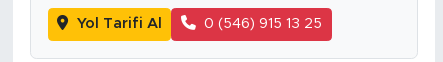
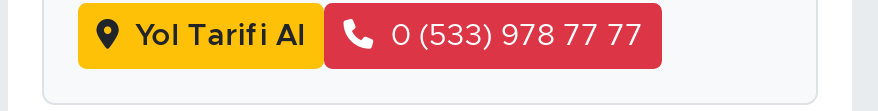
[204,16,322,31] 0 (546) 915 13 25 -> [390,20,642,50] 0 (533) 978 77 77

